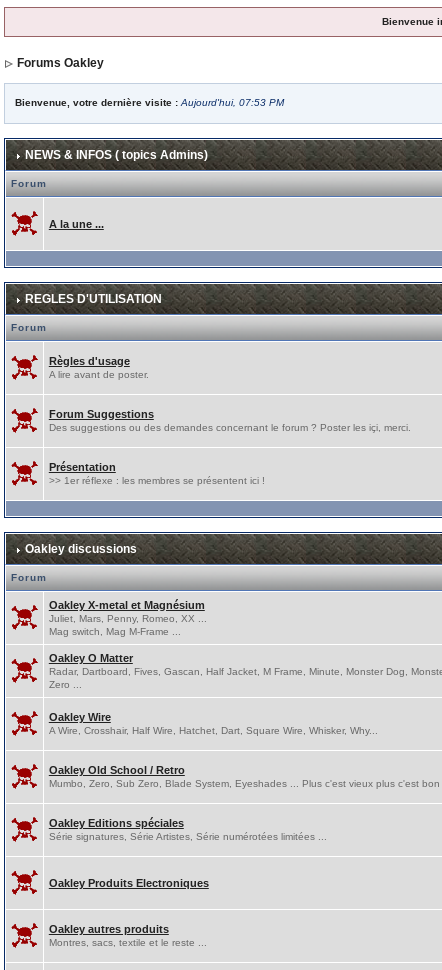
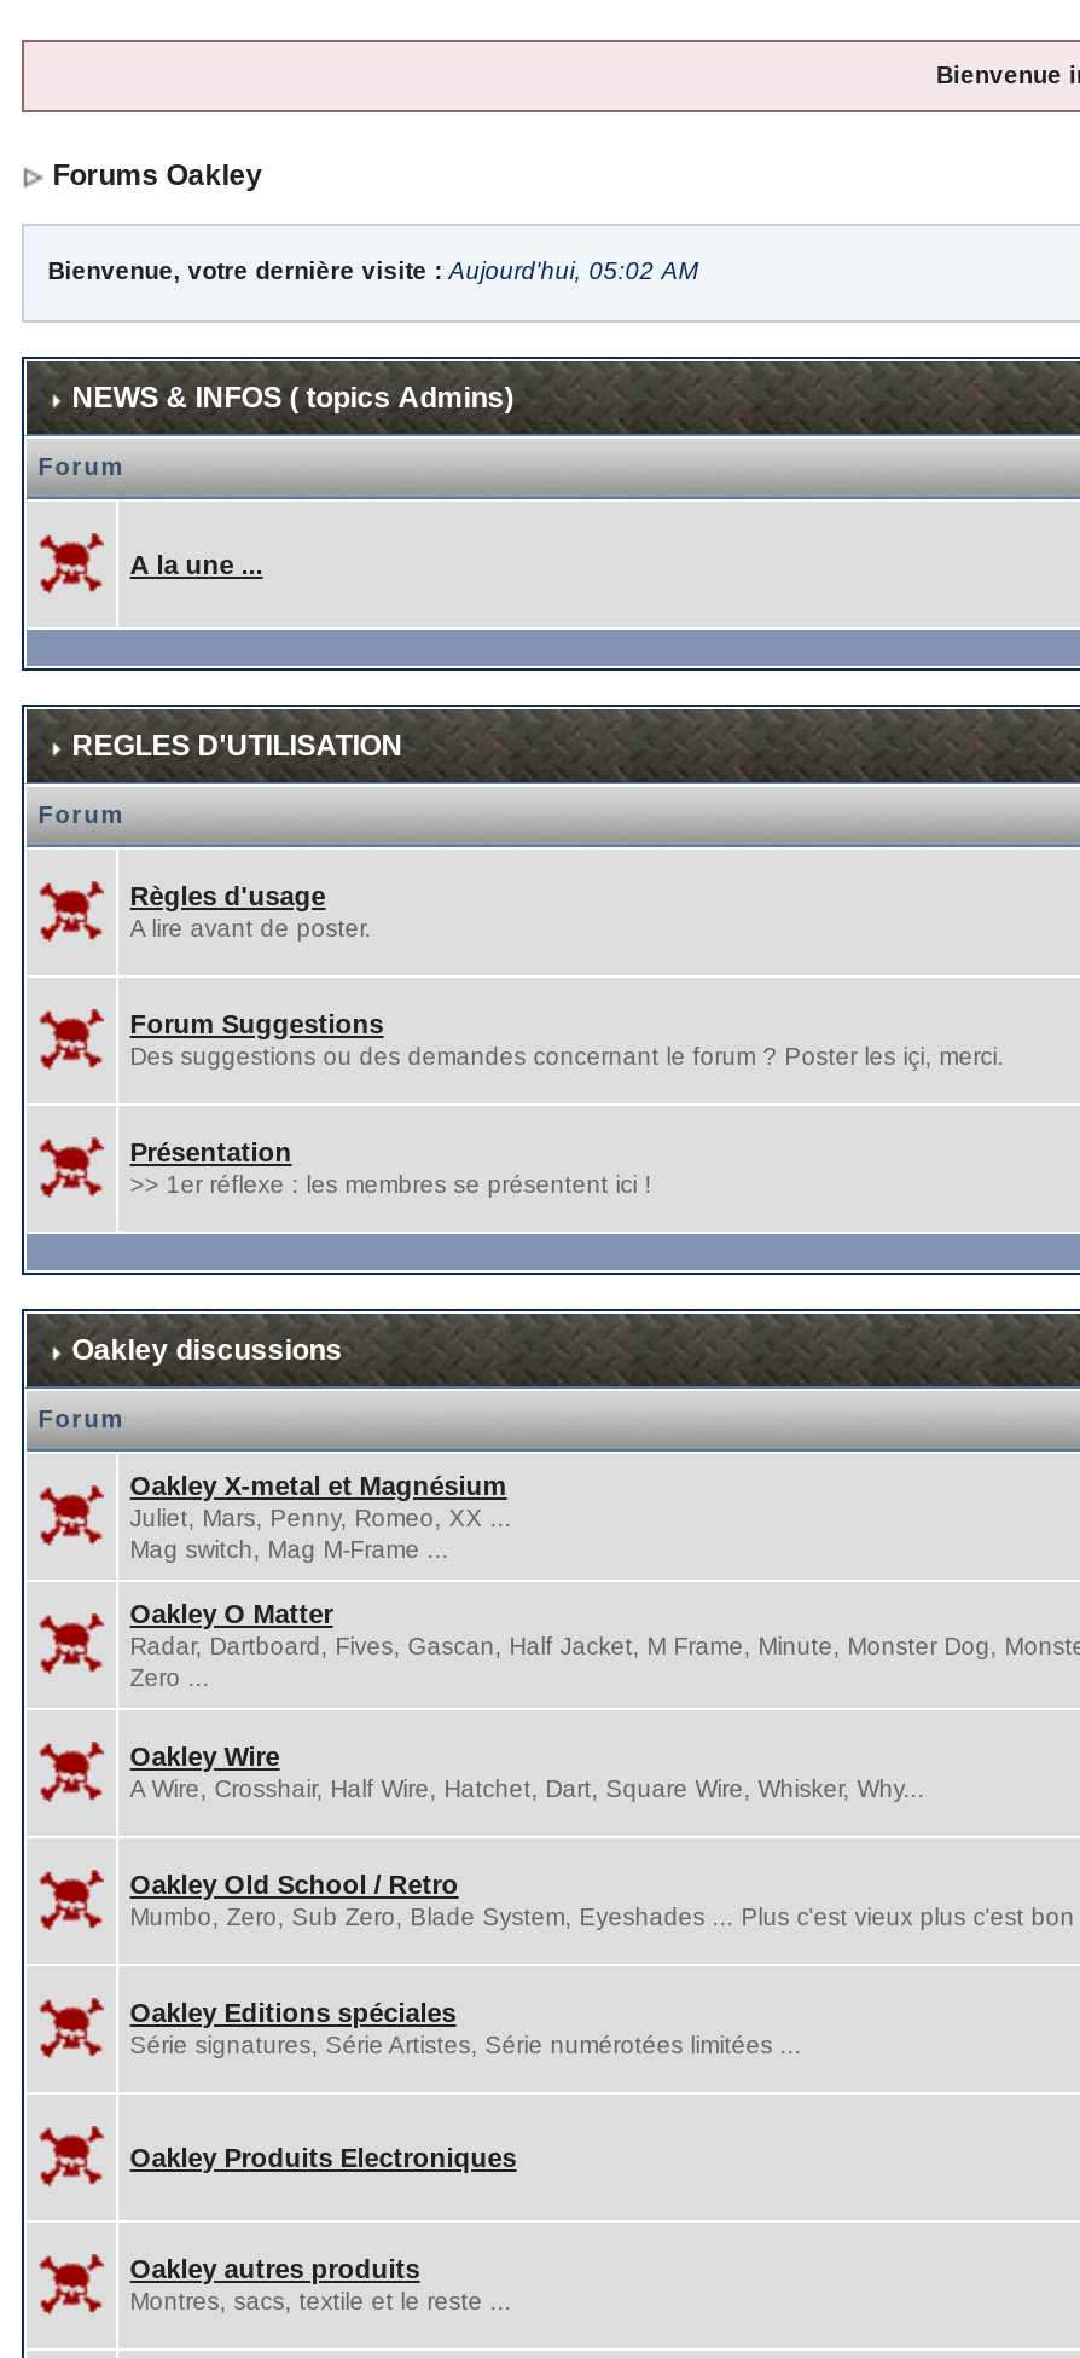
[15,97,284,108] Bienvenue, votre dernière visite : Aujourd'hui, 07:53 PM -> [48,257,698,284] Bienvenue, votre dernière visite : Aujourd'hui, 05:02 AM

